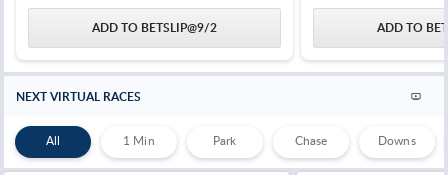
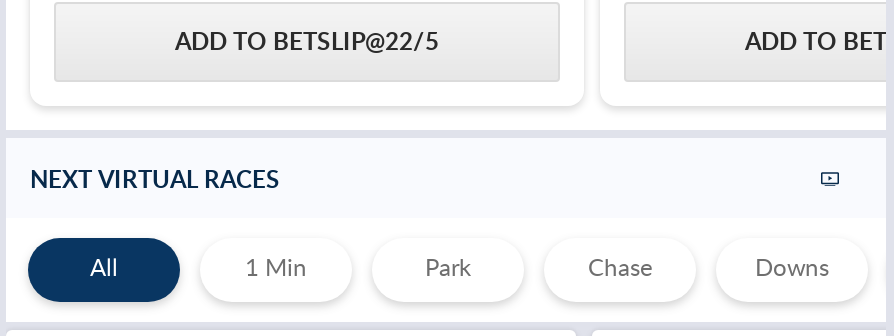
[92,19,217,36] ADD TO BETSLIP@9/2 -> [175,24,439,58] ADD TO BETSLIP@22/5

